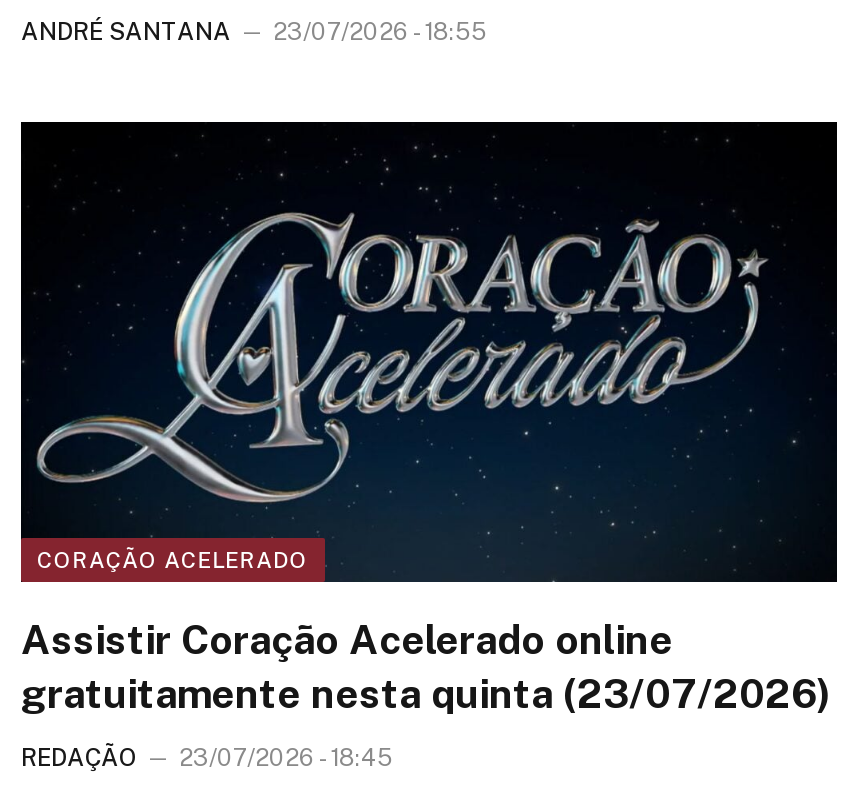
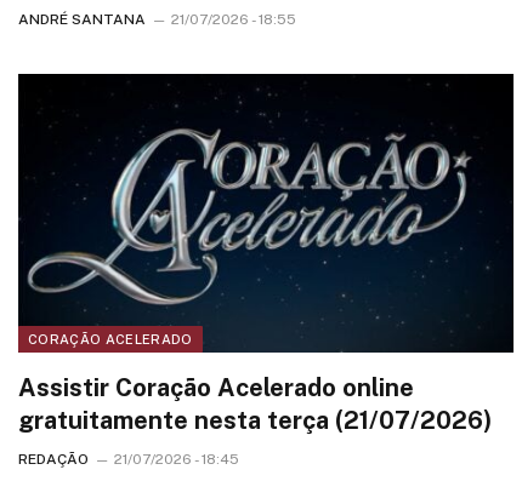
[21,18,487,46] ANDRÉ SANTANA 23/07/2026 - 18:55 -> [18,11,296,28] ANDRÉ SANTANA 21/07/2026 - 18:55
[21,669,831,717] gratuitamente nesta quinta (23/07/2026) -> [18,405,492,434] gratuitamente nesta terça (21/07/2026)
[21,743,393,771] REDAÇÃO 23/07/2026 - 18:45 -> [18,450,239,467] REDAÇÃO 21/07/2026 - 18:45

